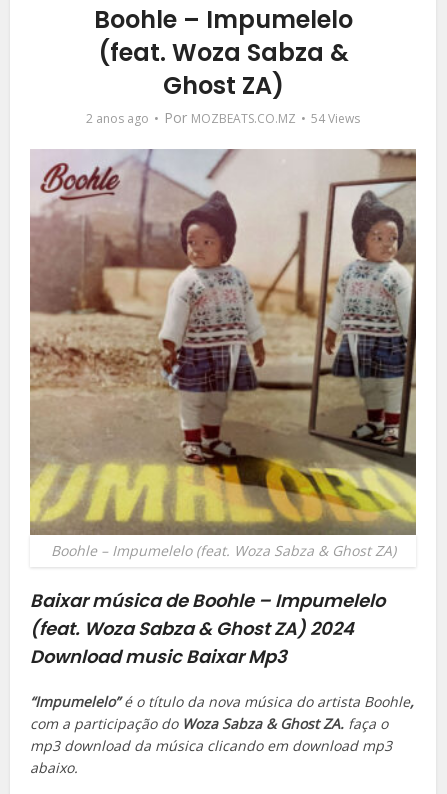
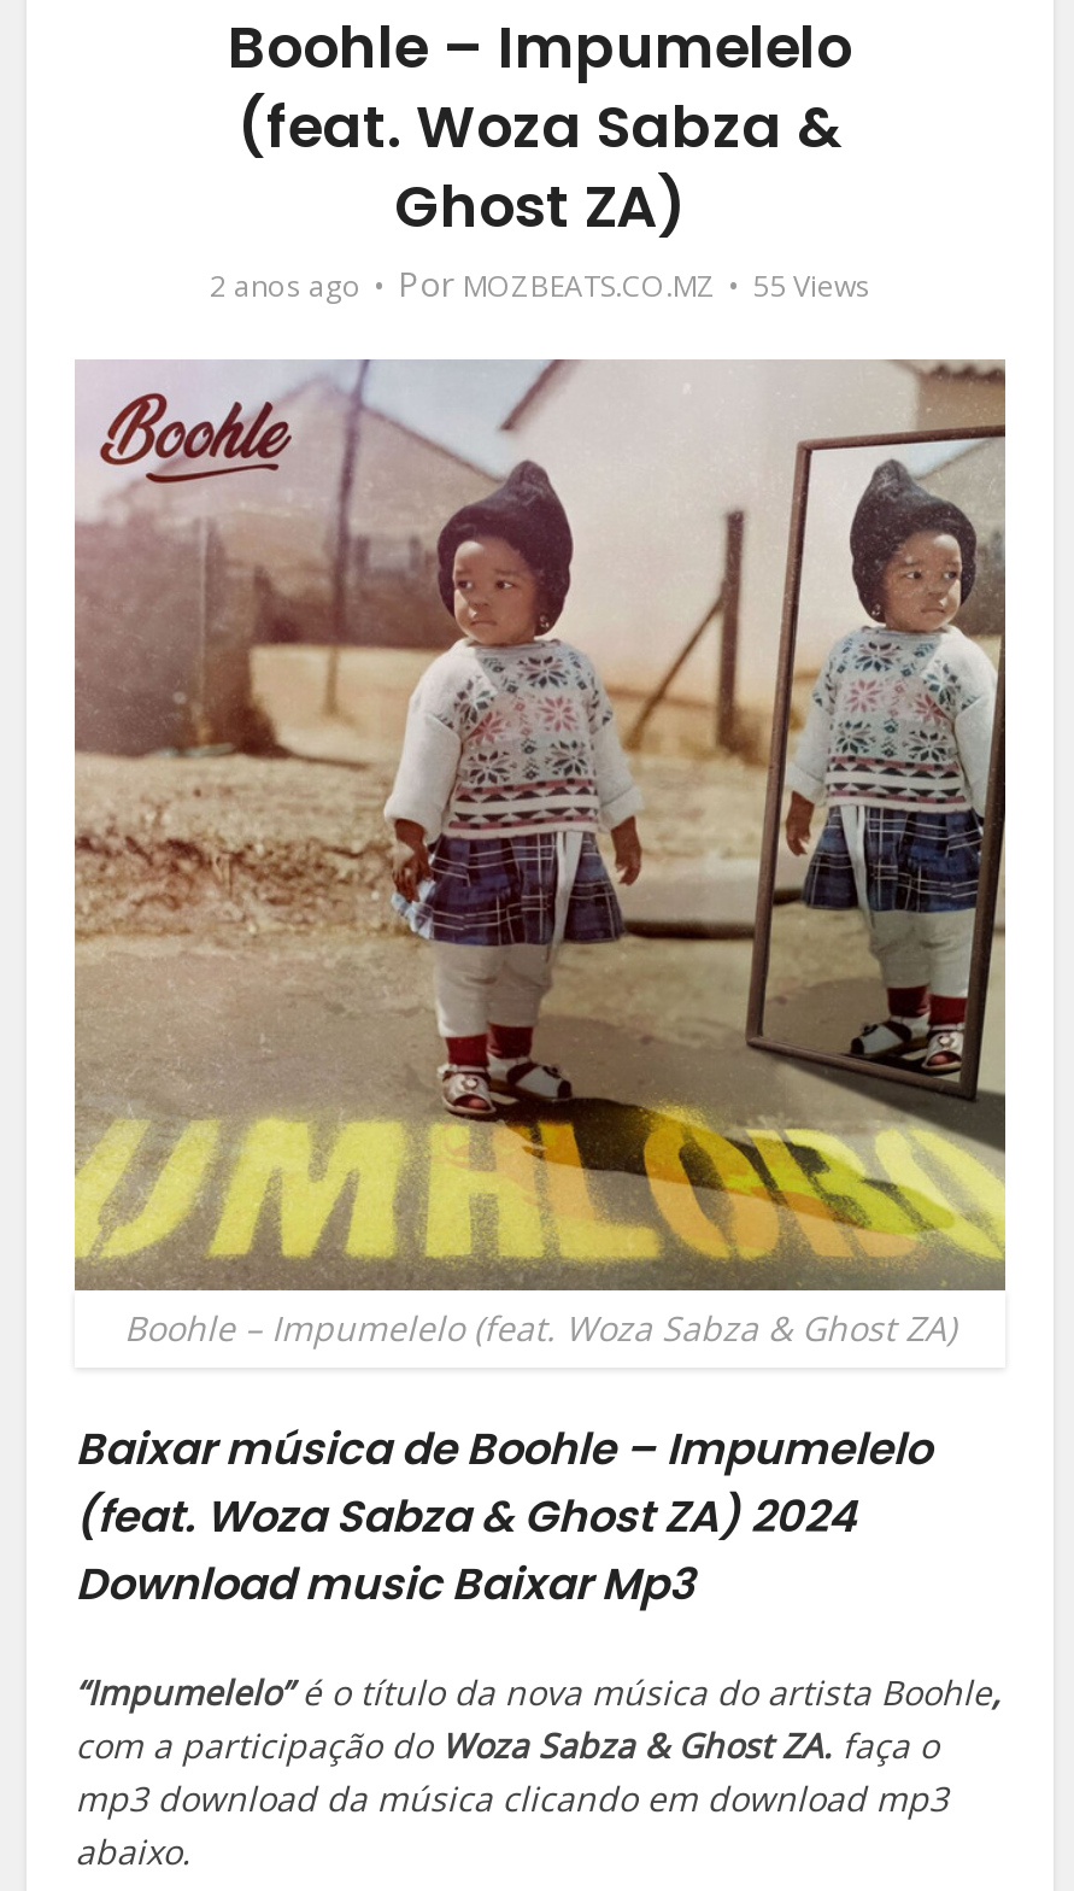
[86,108,360,127] 2 anos ago Por MOZBEATS.CO.MZ 54 Views -> [210,261,870,307] 2 anos ago Por MOZBEATS.CO.MZ 55 Views

